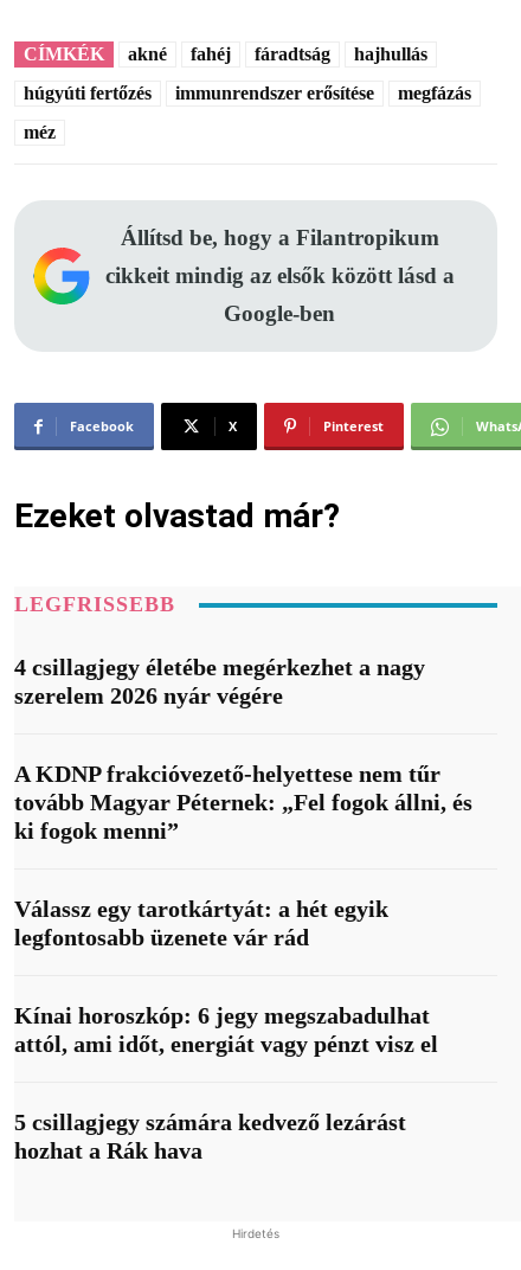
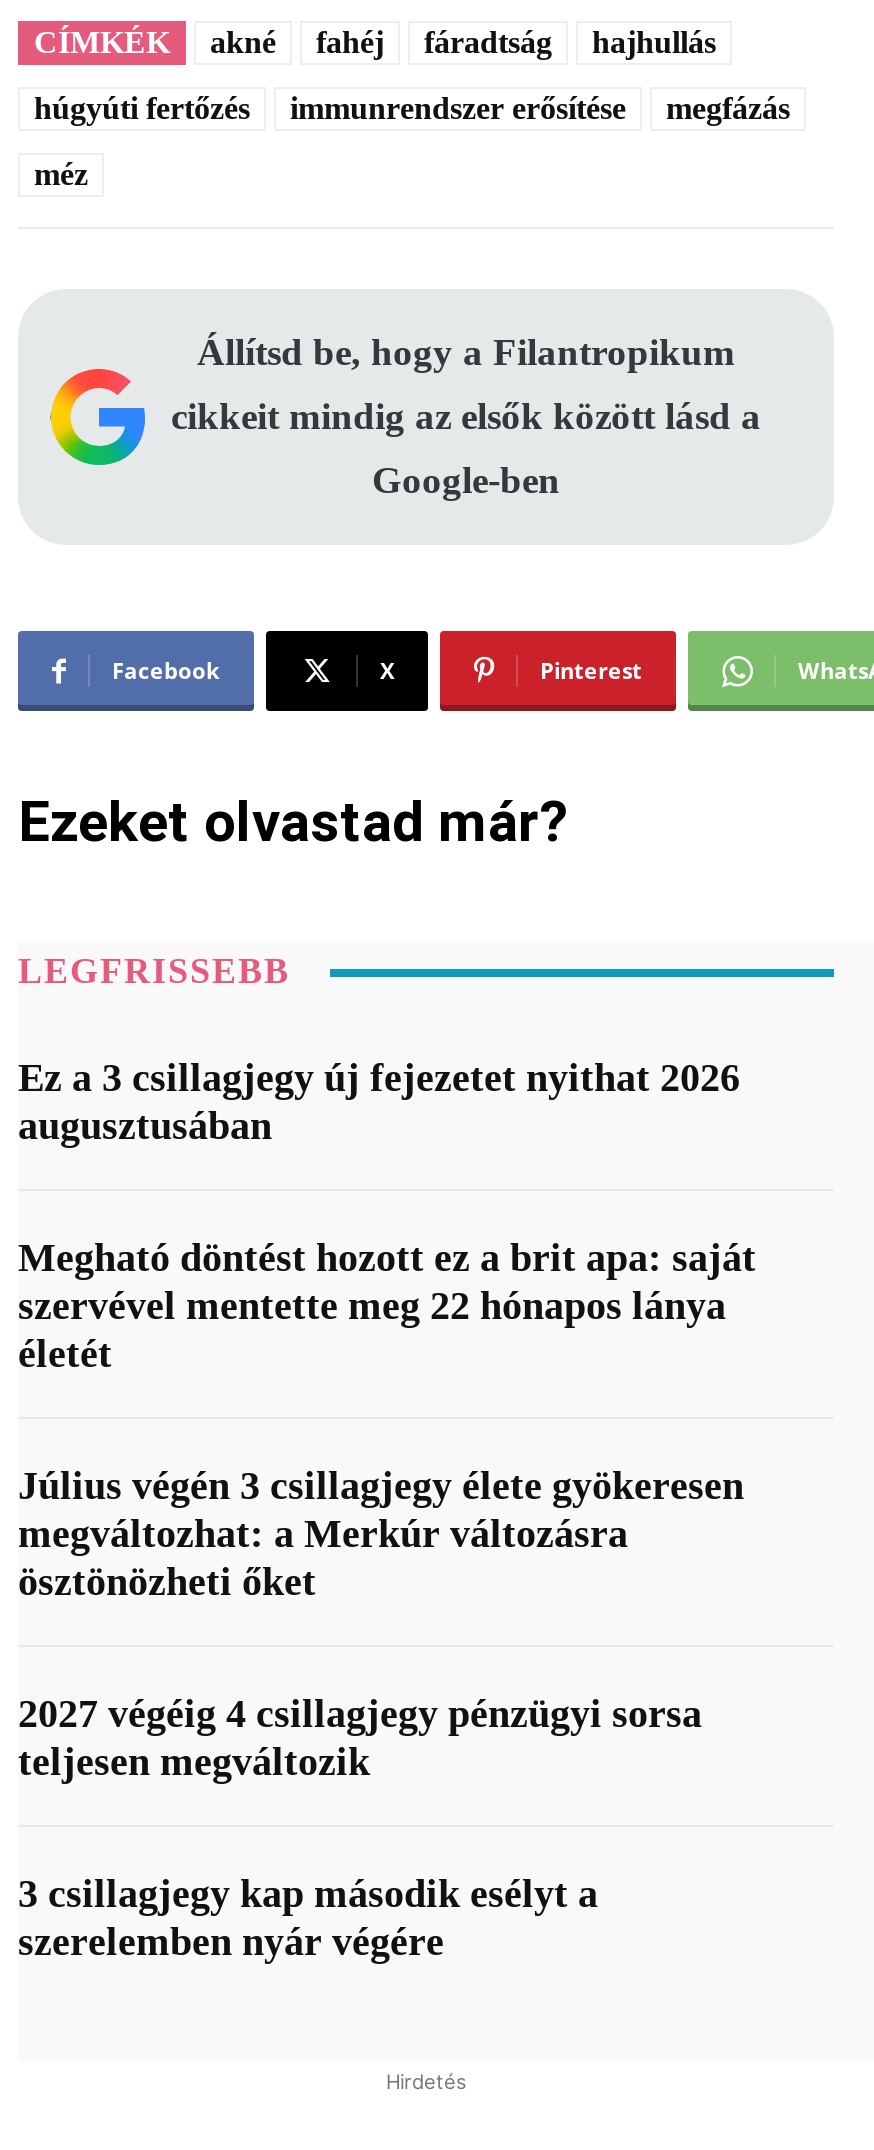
[14,654,425,709] 4 csillagjegy életébe megérkezhet a nagy | szerelem 2026 nyár végére -> [18,1055,740,1147] Ez a 3 csillagjegy új fejezetet nyithat 2026 | augusztusában
[14,761,472,844] A KDNP frakcióvezető-helyettese nem tűr | tovább Magyar Péternek: „Fel fogok állni, és | ki fogok menni” -> [18,1235,756,1375] Megható döntést hozott ez a brit apa: saját | szervével mentette meg 22 hónapos lánya | életét
[14,896,388,950] Válassz egy tarotkártyát: a hét egyik | legfontosabb üzenete vár rád -> [18,1463,744,1603] Július végén 3 csillagjegy élete gyökeresen | megváltozhat: a Merkúr változásra | ösztönözheti őket
[14,1002,438,1057] Kínai horoszkóp: 6 jegy megszabadulhat | attól, ami időt, energiát vagy pénzt visz el -> [18,1691,702,1783] 2027 végéig 4 csillagjegy pénzügyi sorsa | teljesen megváltozik
[14,1109,406,1164] 5 csillagjegy számára kedvező lezárást | hozhat a Rák hava -> [18,1871,598,1963] 3 csillagjegy kap második esélyt a | szerelemben nyár végére

